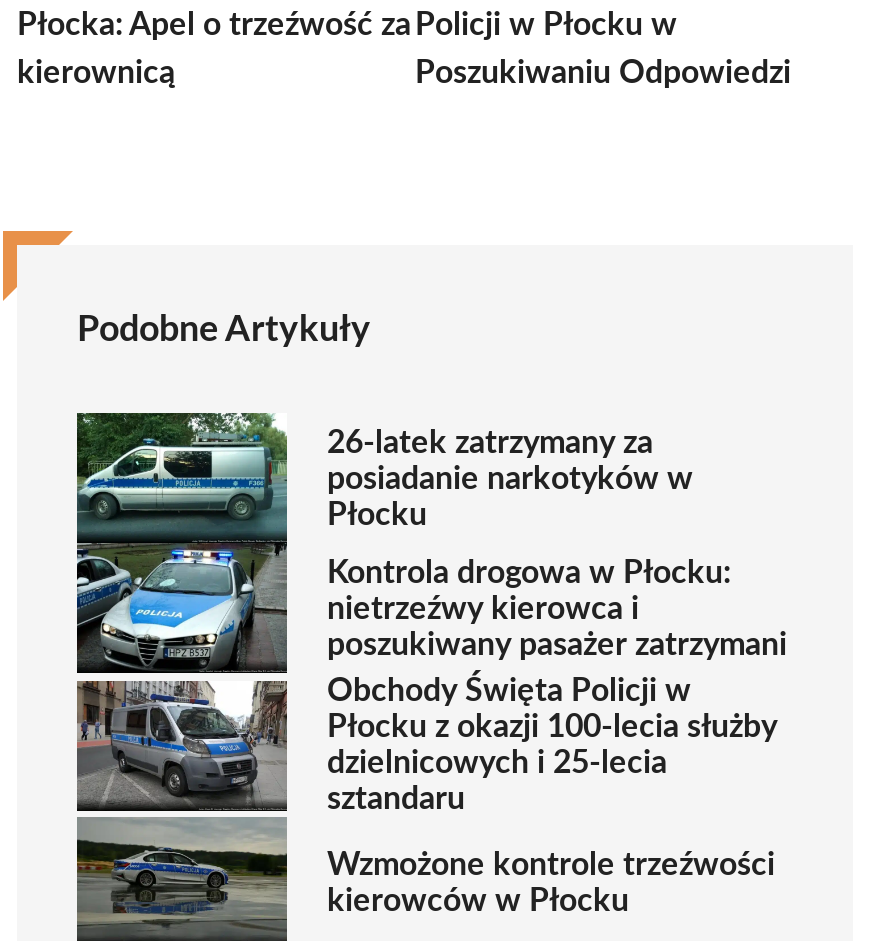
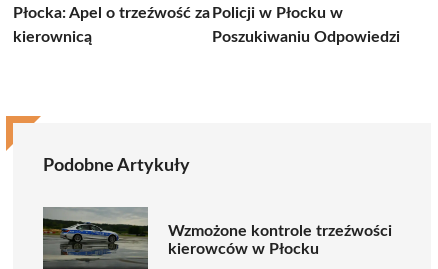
[77,413,787,815] [image] | 26-latek zatrzymany za | posiadanie narkotyków w | Płocku | Kontrola drogowa w Płocku: | nietrzeźwy kierowca i | poszukiwany pasażer zatrzymani | Obchody Święta Policji w | Płocku z okazji 100-lecia służby | dzielnicowych i 25-lecia | sztandaru -> none

